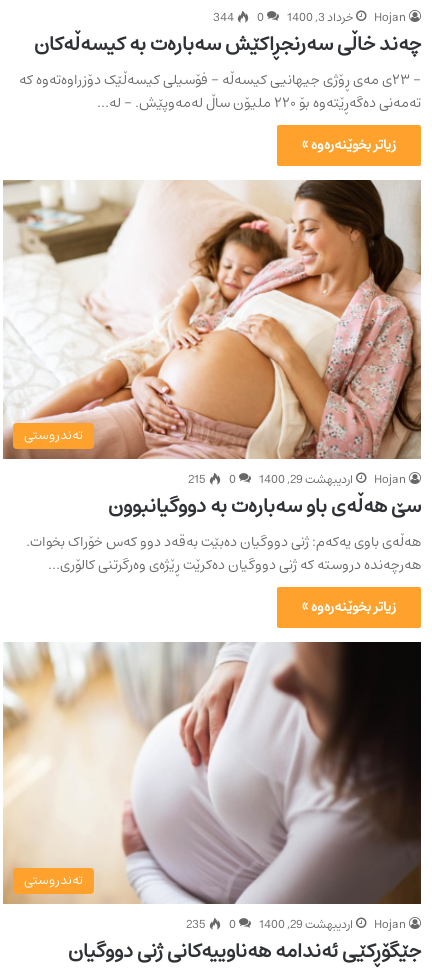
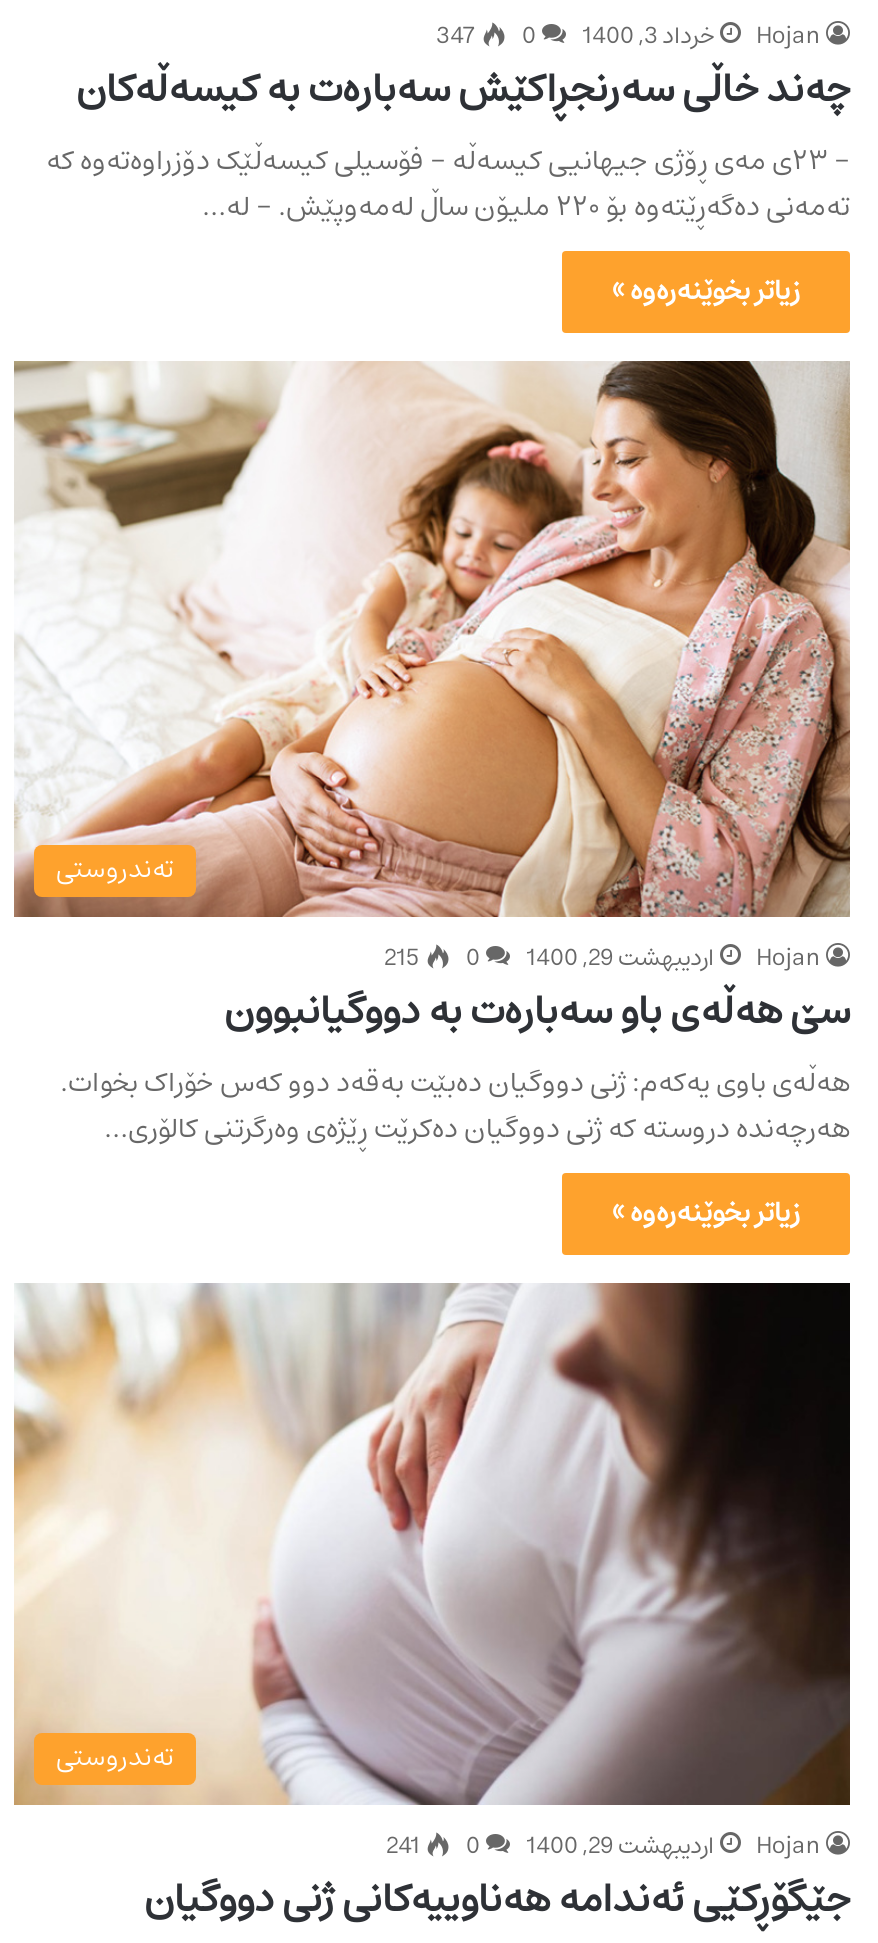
[213,7,264,28] 344 0 -> [436,14,536,56] 347 0
[186,914,236,935] 235 0 -> [386,1825,480,1867] 241 0

